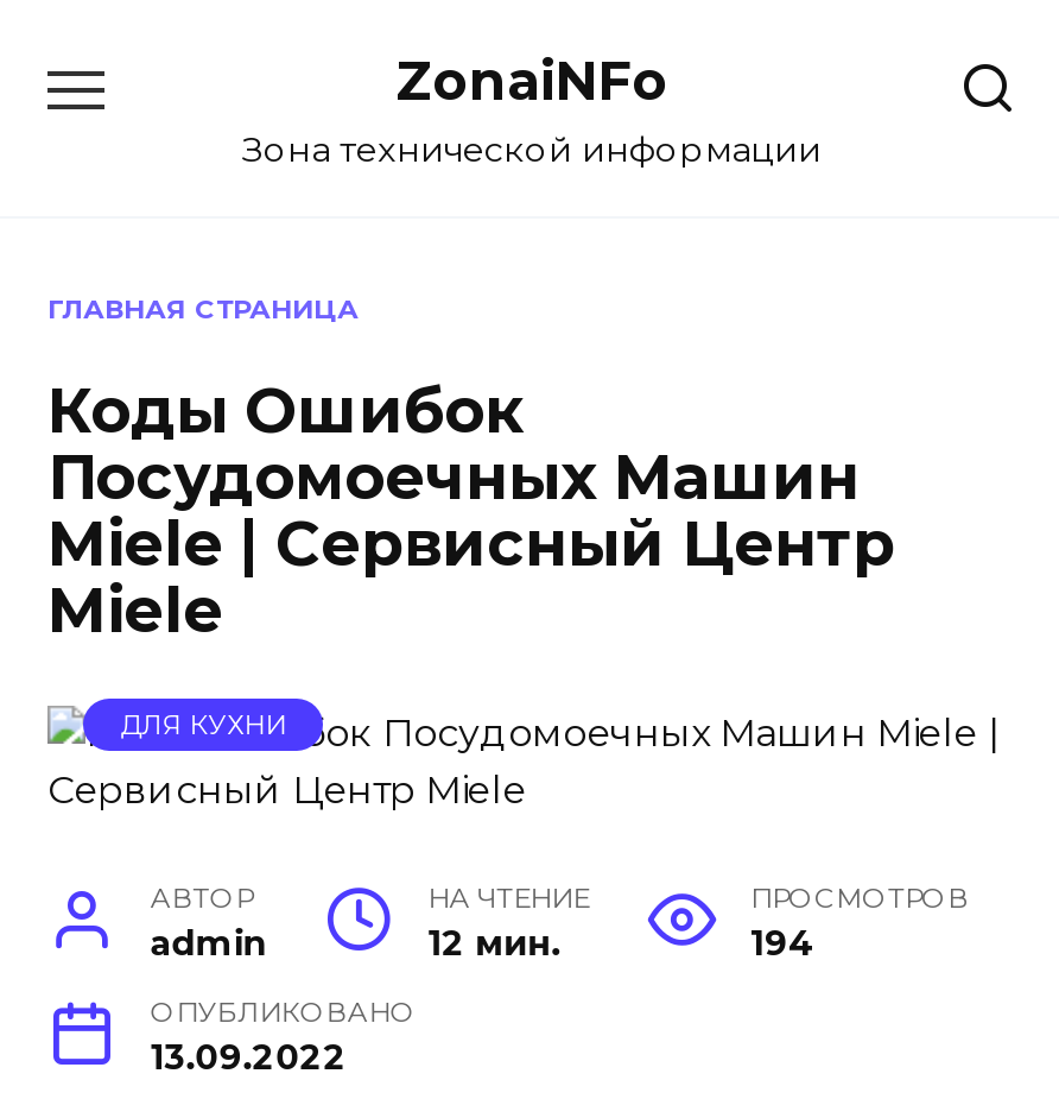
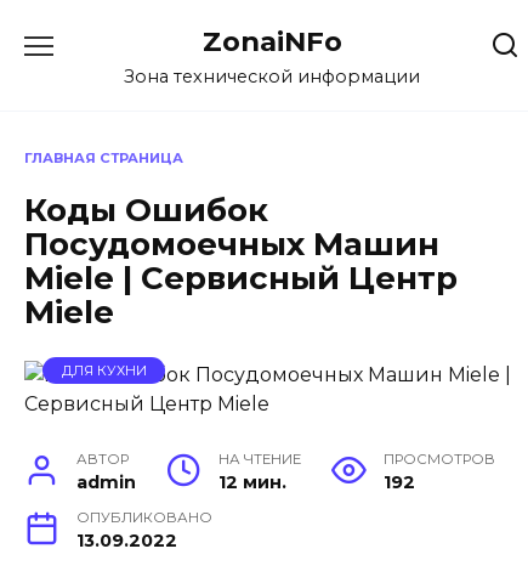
[750,921,814,964] 194 -> [384,471,415,493] 192

